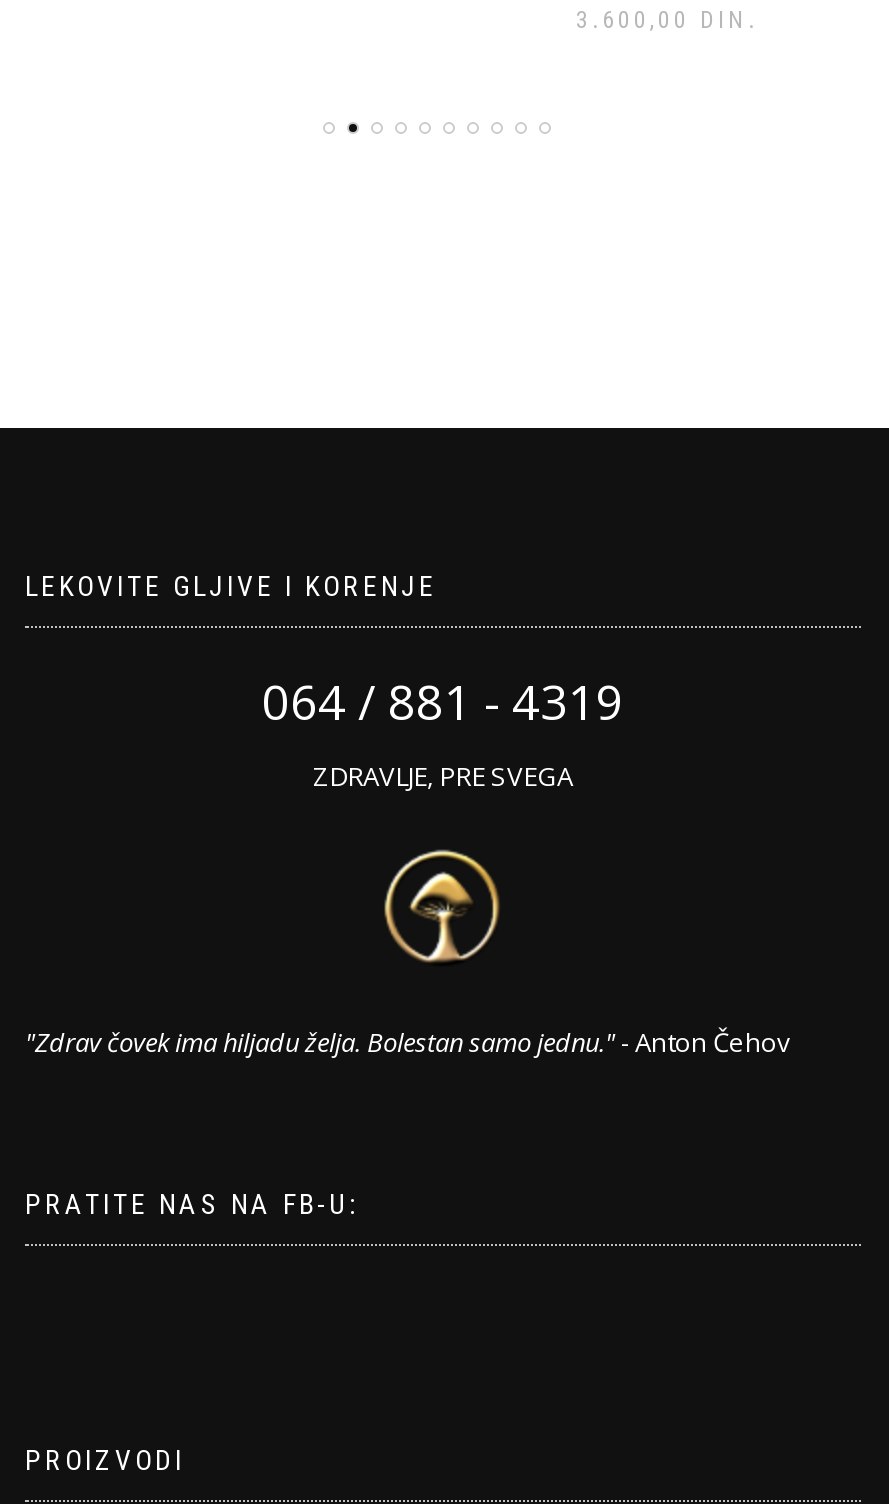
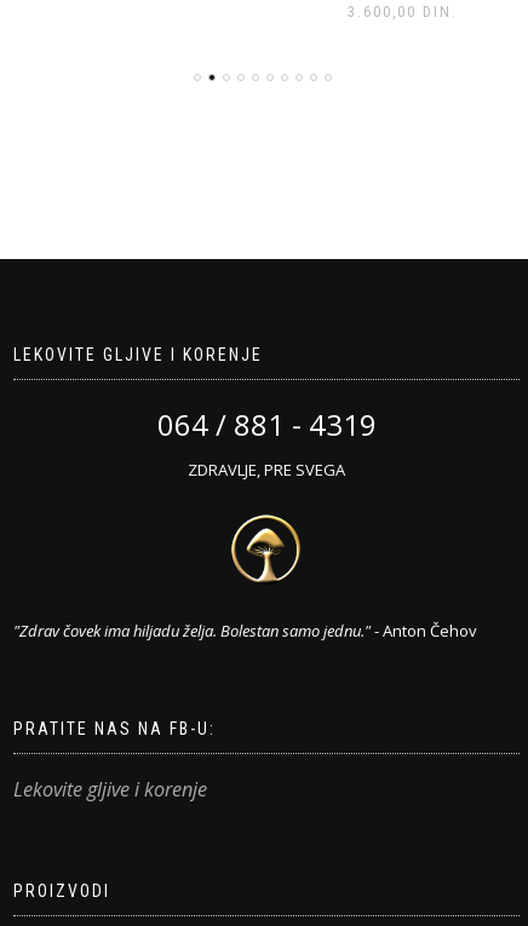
none -> [13,776,207,803] Lekovite gljive i korenje

